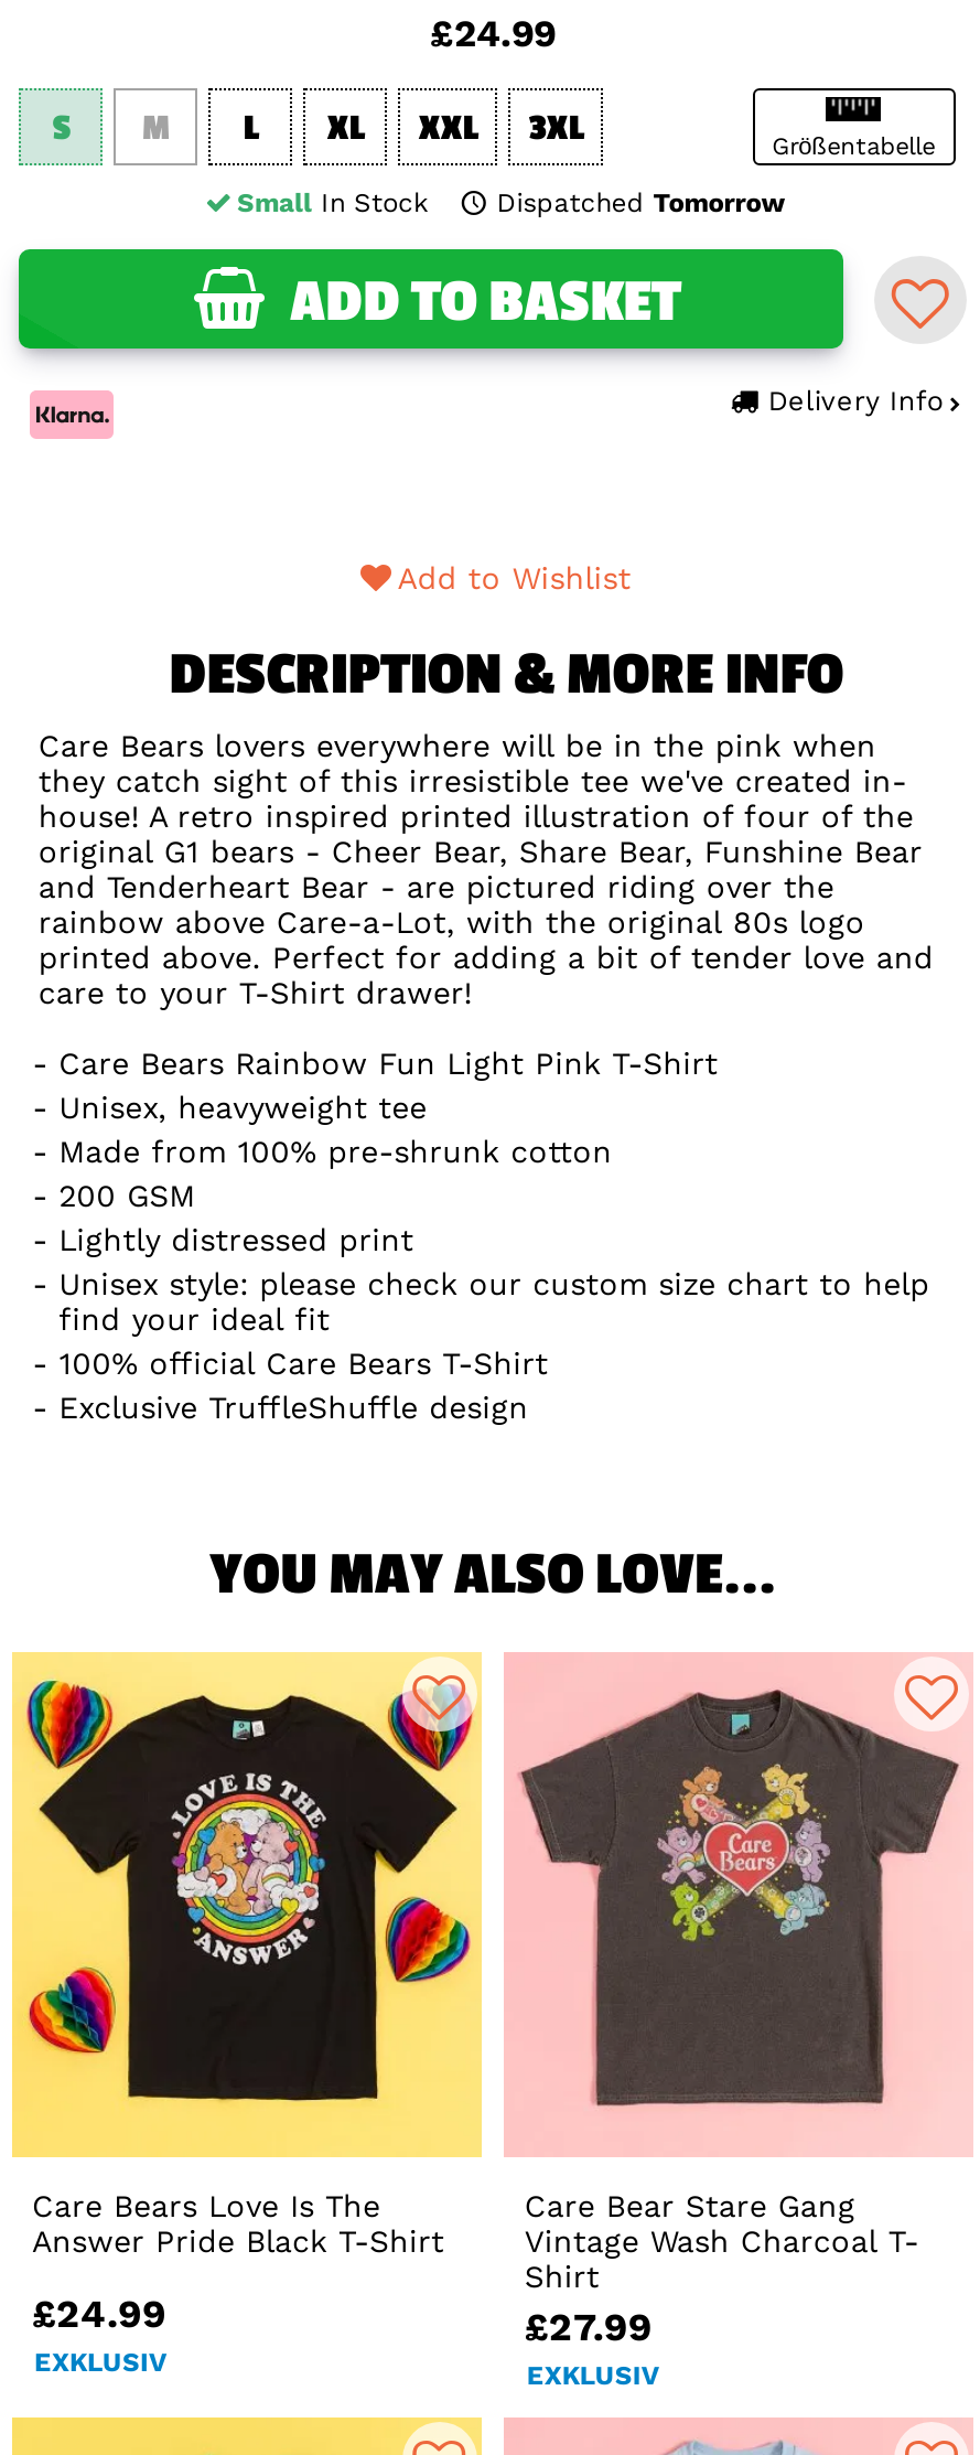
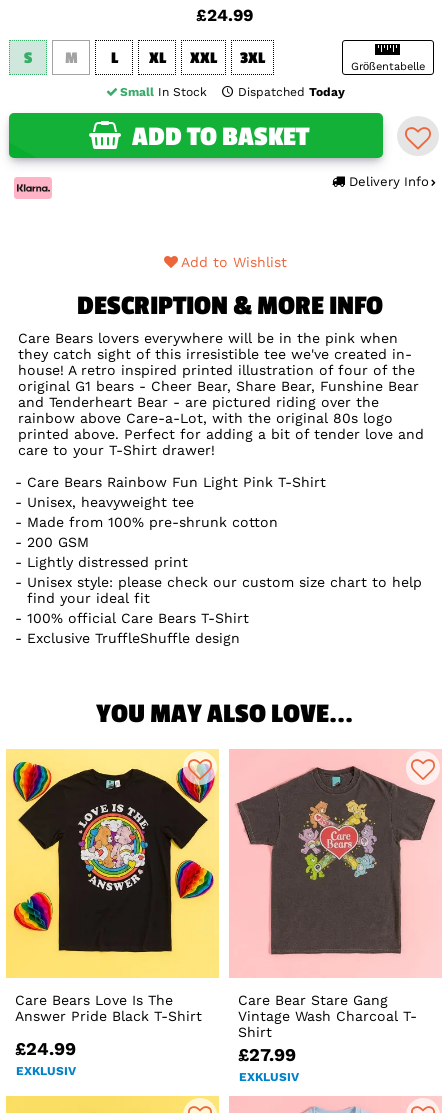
[497,186,786,217] Dispatched Tomorrow -> [238,84,345,98] Dispatched Today

